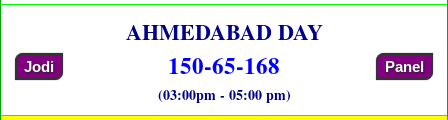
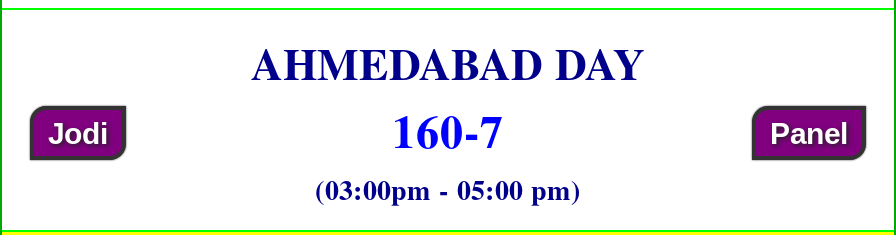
[168,48,280,82] 150-65-168 -> [392,96,504,164] 160-7

